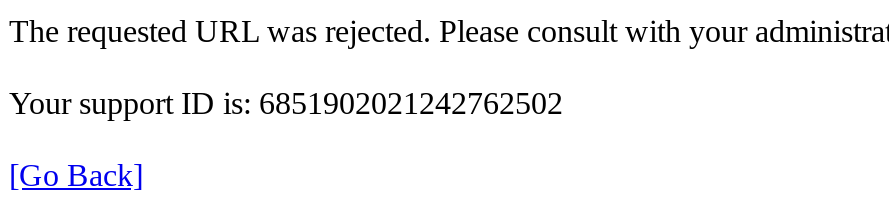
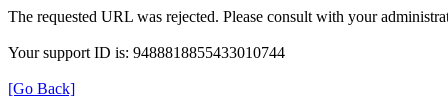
[9,86,563,120] Your support ID is: 6851902021242762502 -> [8,44,285,61] Your support ID is: 9488818855433010744

